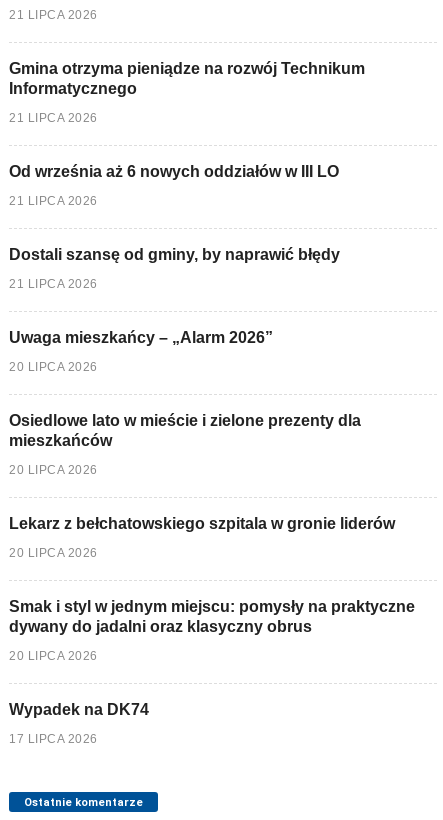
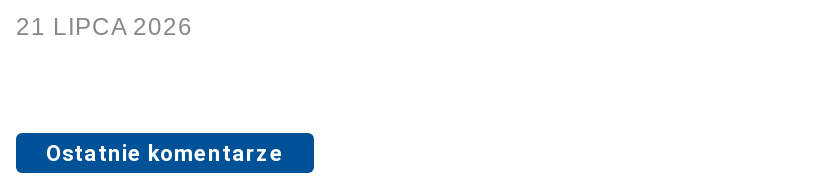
[9,60,415,746] Gmina otrzyma pieniądze na rozwój Technikum | Informatycznego | 21 LIPCA 2026 | Od września aż 6 nowych oddziałów w III LO | 21 LIPCA 2026 | Dostali szansę od gminy, by naprawić błędy | 21 LIPCA 2026 | Uwaga mieszkańcy – „Alarm 2026” | 20 LIPCA 2026 | Osiedlowe lato w mieście i zielone prezenty dla | mieszkańców | 20 LIPCA 2026 | Lekarz z bełchatowskiego szpitala w gronie liderów | 20 LIPCA 2026 | Smak i styl w jednym miejscu: pomysły na praktyczne | dywany do jadalni oraz klasyczny obrus | 20 LIPCA 2026 | Wypadek na DK74 | 17 LIPCA 2026 -> none

